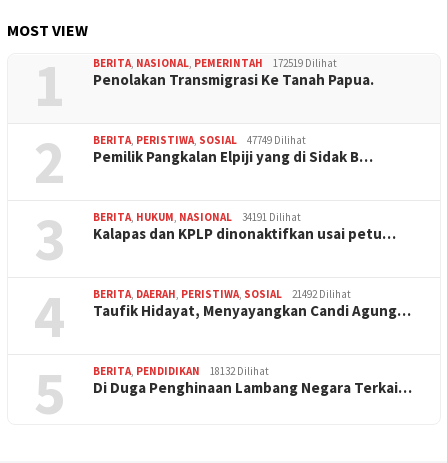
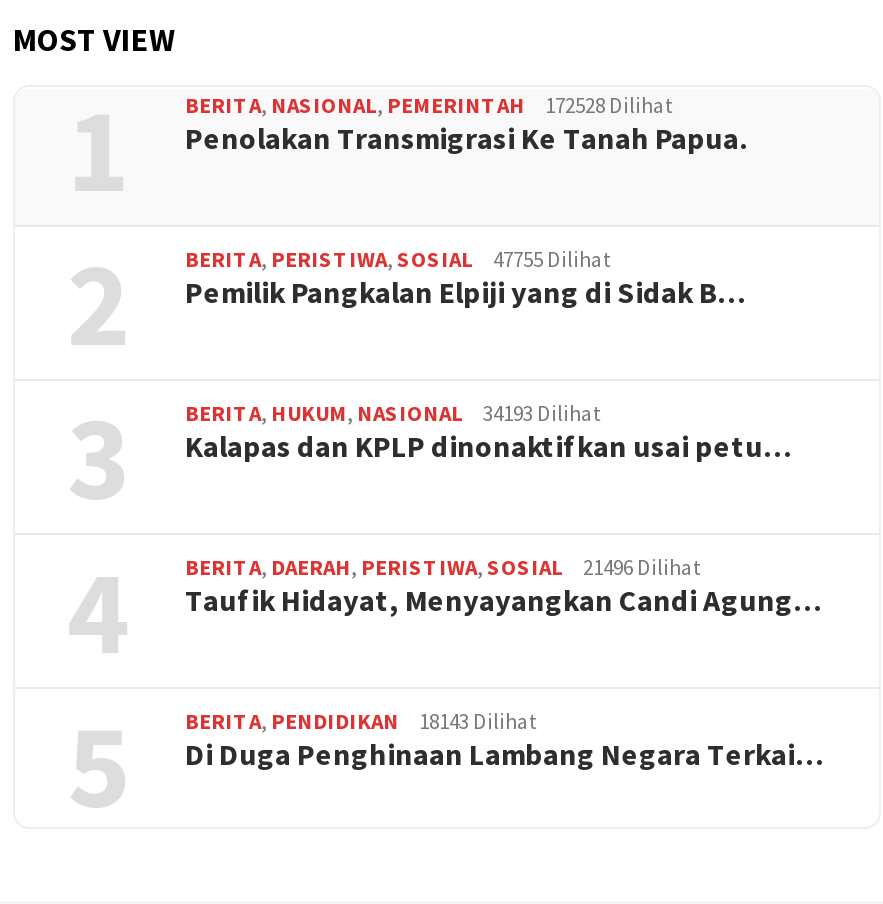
[93,56,337,70] BERITA, NASIONAL, PEMERINTAH 172519 Dilihat -> [185,91,673,119] BERITA, NASIONAL, PEMERINTAH 172528 Dilihat
[93,133,306,147] BERITA, PERISTIWA, SOSIAL 47749 Dilihat -> [185,245,611,273] BERITA, PERISTIWA, SOSIAL 47755 Dilihat
[93,210,301,224] BERITA, HUKUM, NASIONAL 34191 Dilihat -> [185,399,601,427] BERITA, HUKUM, NASIONAL 34193 Dilihat
[93,287,351,301] BERITA, DAERAH, PERISTIWA, SOSIAL 21492 Dilihat -> [185,553,701,581] BERITA, DAERAH, PERISTIWA, SOSIAL 21496 Dilihat
[93,364,269,378] BERITA, PENDIDIKAN 18132 Dilihat -> [185,707,537,735] BERITA, PENDIDIKAN 18143 Dilihat

